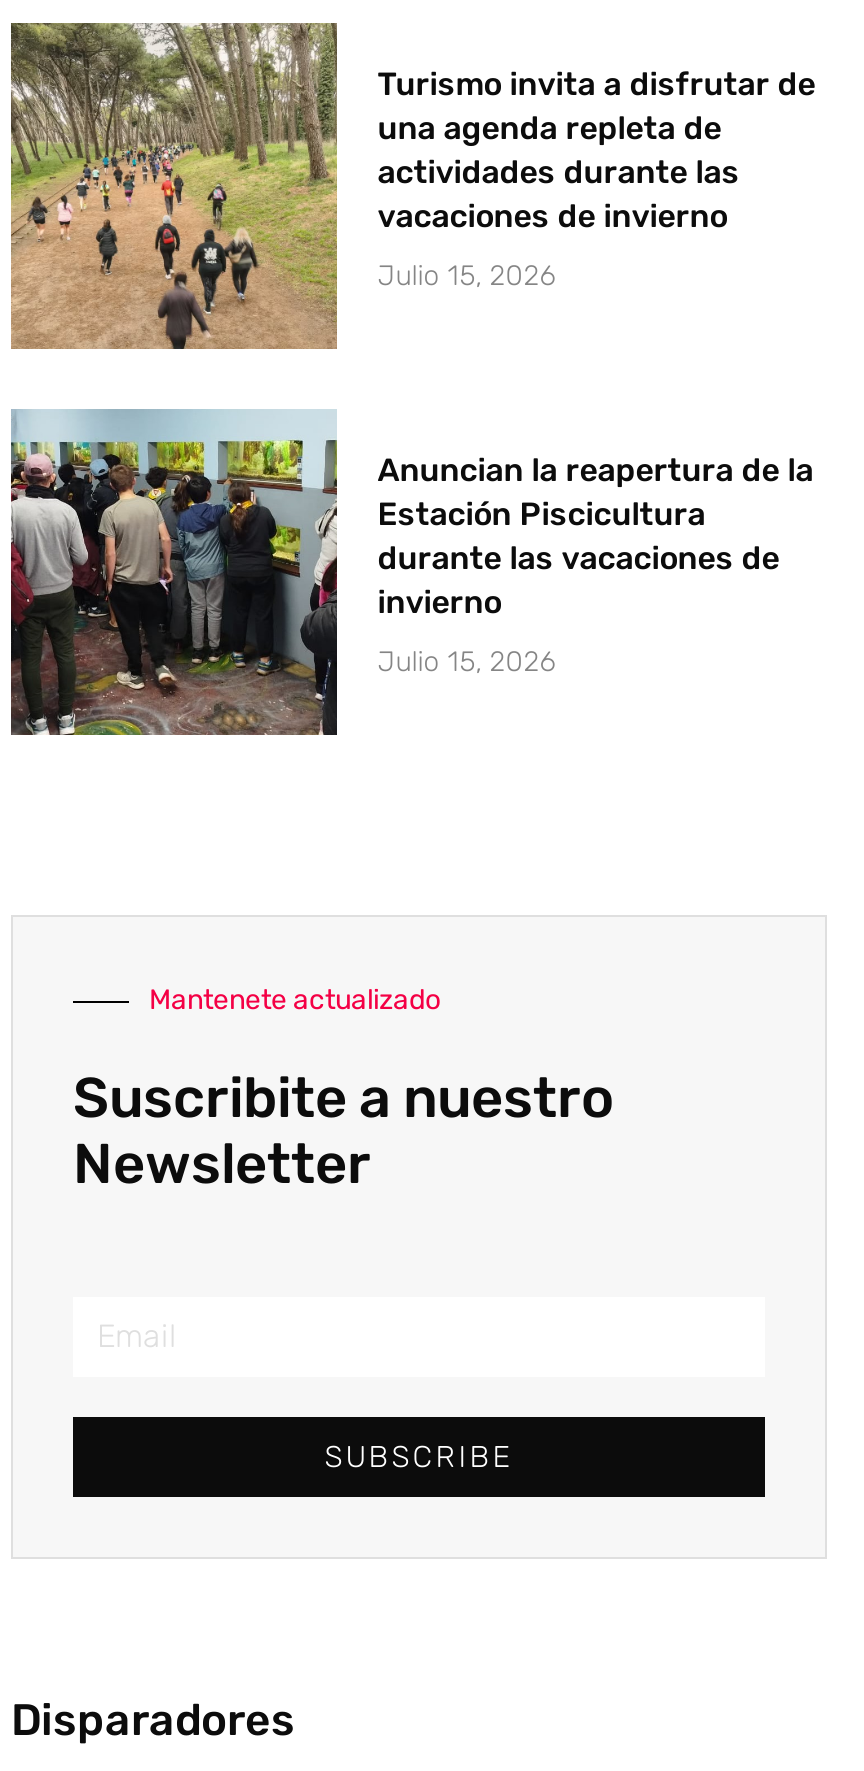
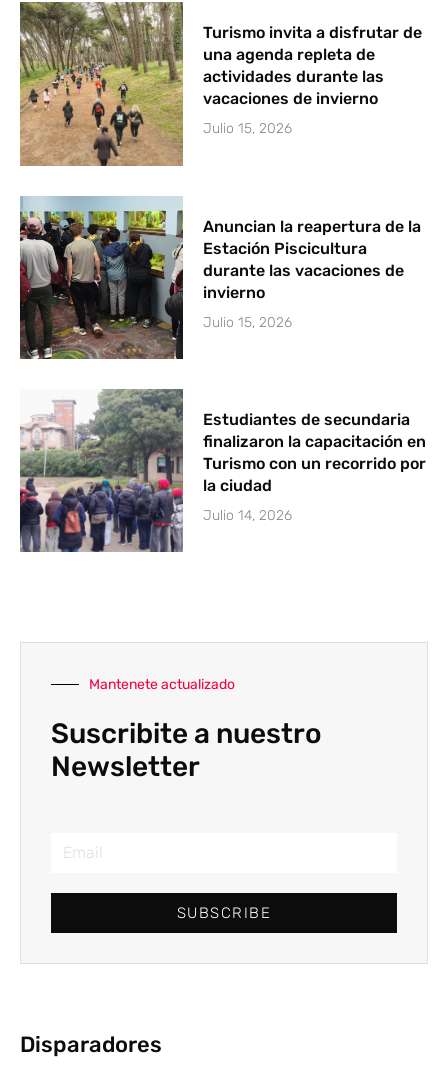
none -> [19,389,426,553] [image] | Estudiantes de secundaria | finalizaron la capacitación en | Turismo con un recorrido por | la ciudad | Julio 14, 2026

